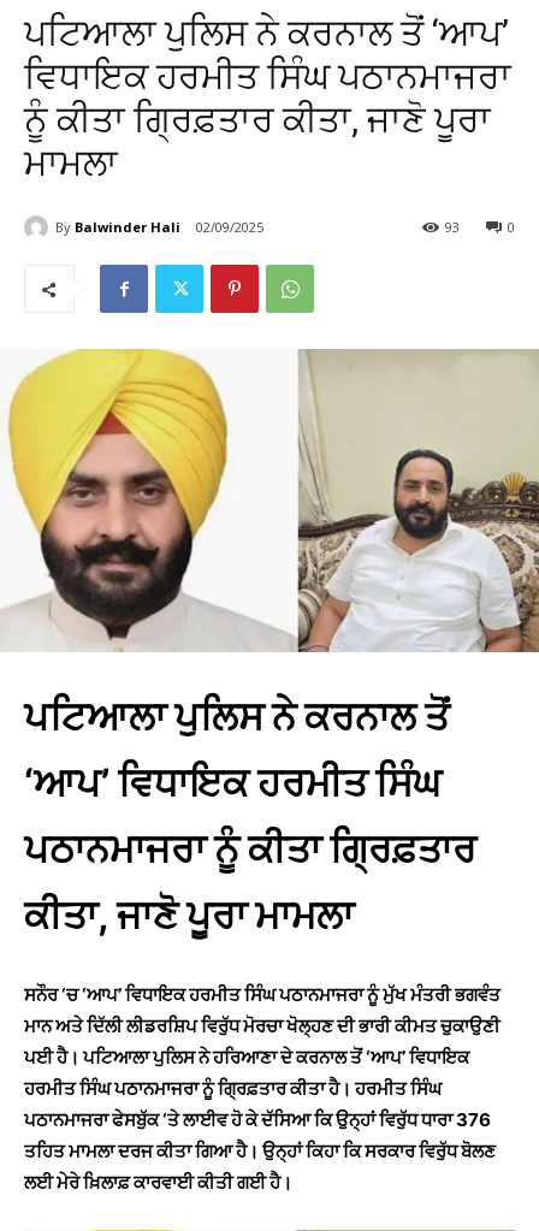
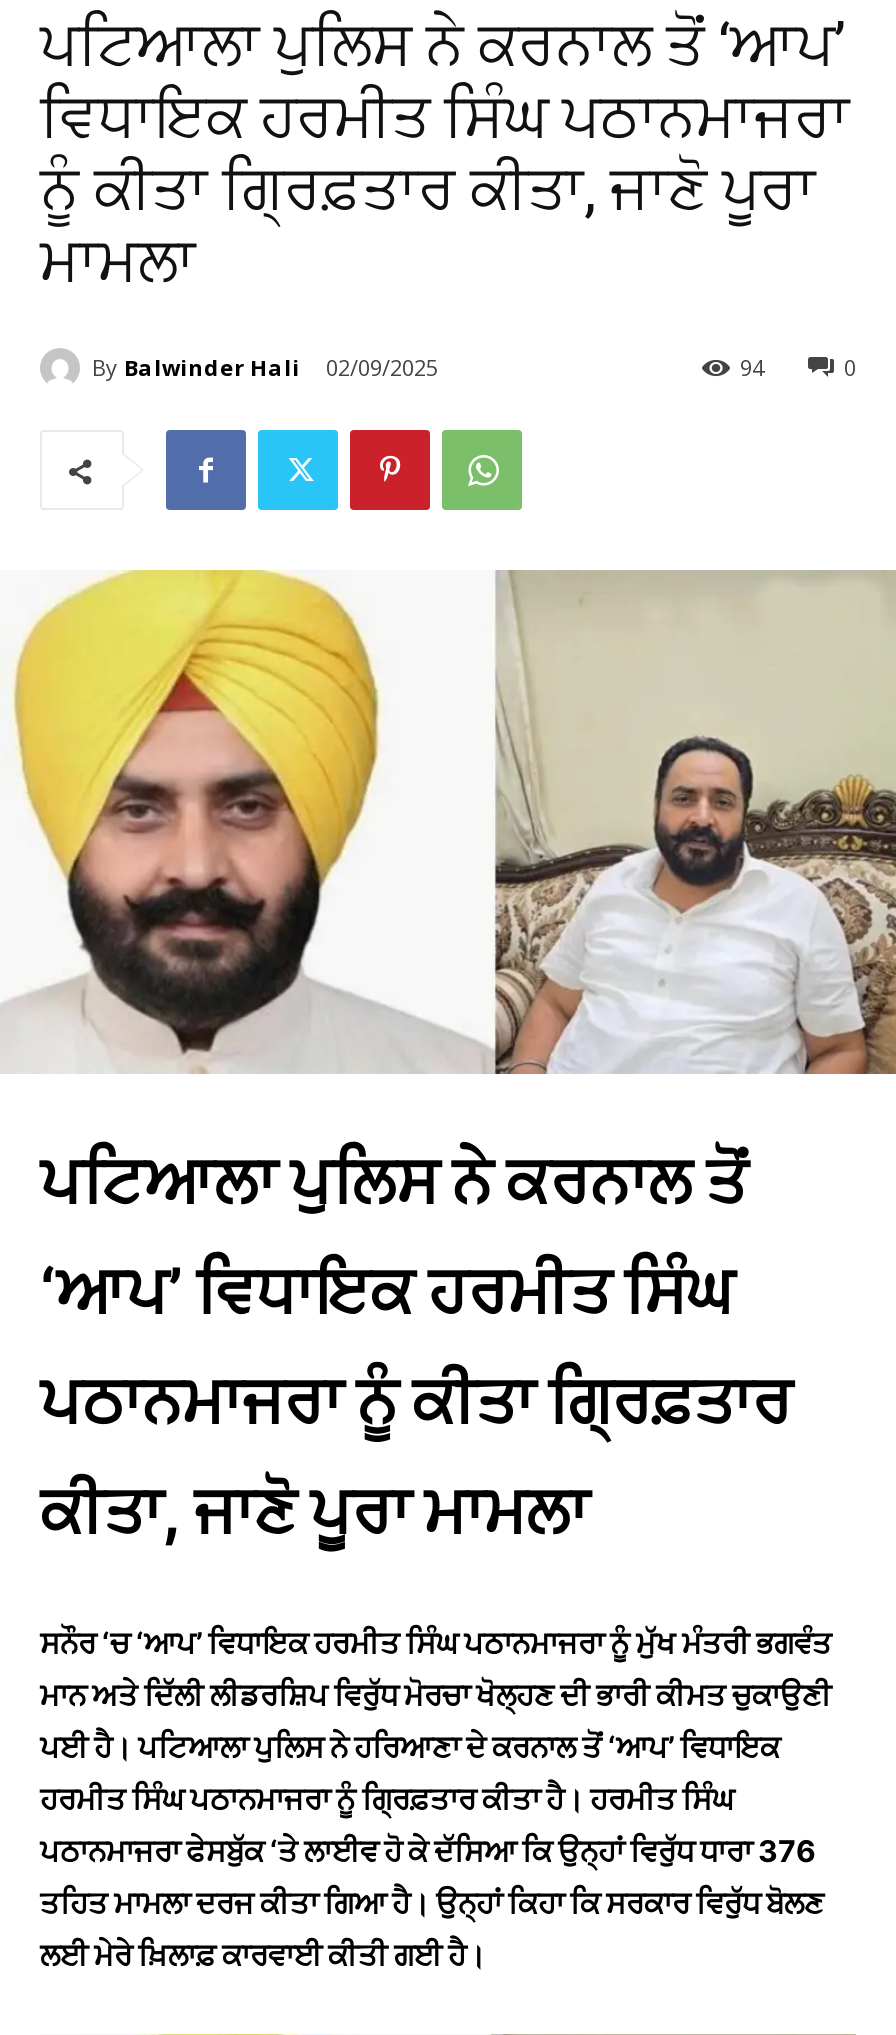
[445,218,460,236] 93 -> [740,352,764,382] 94

